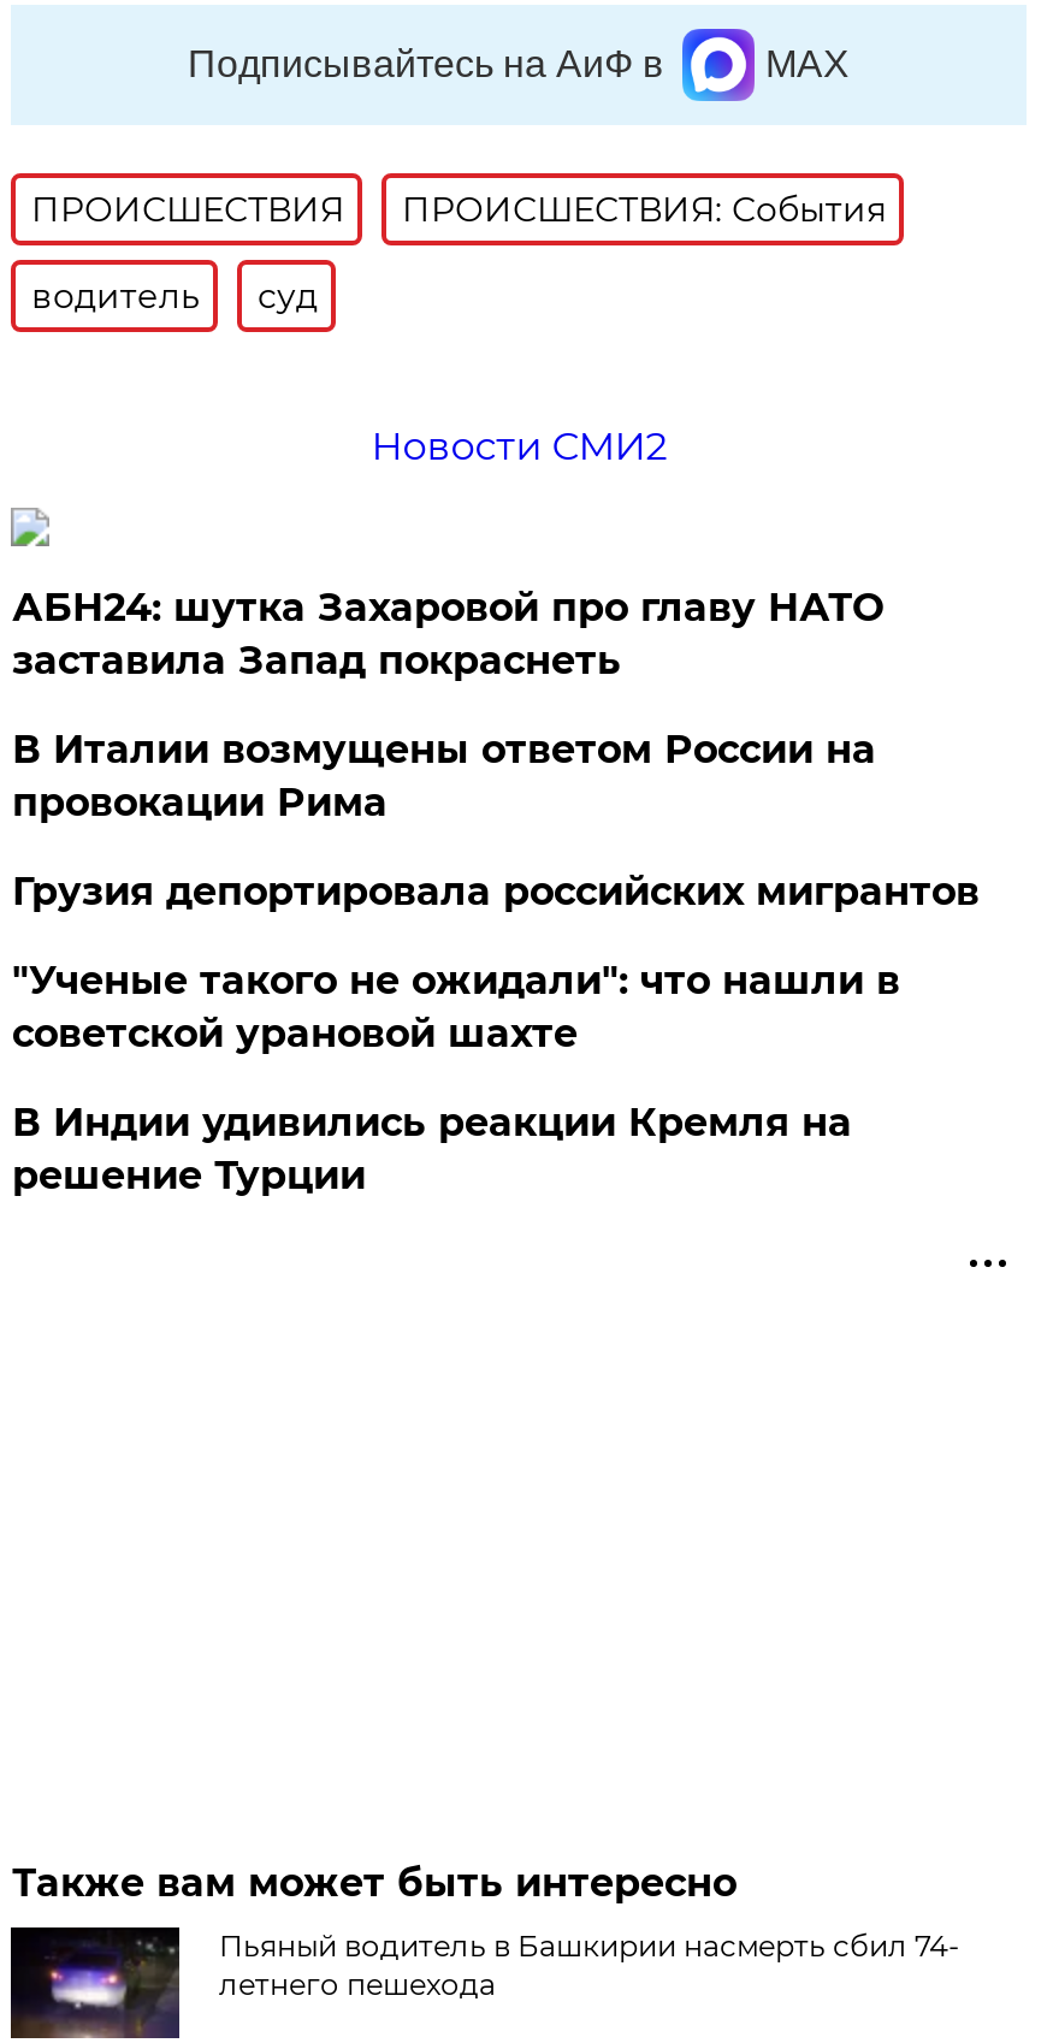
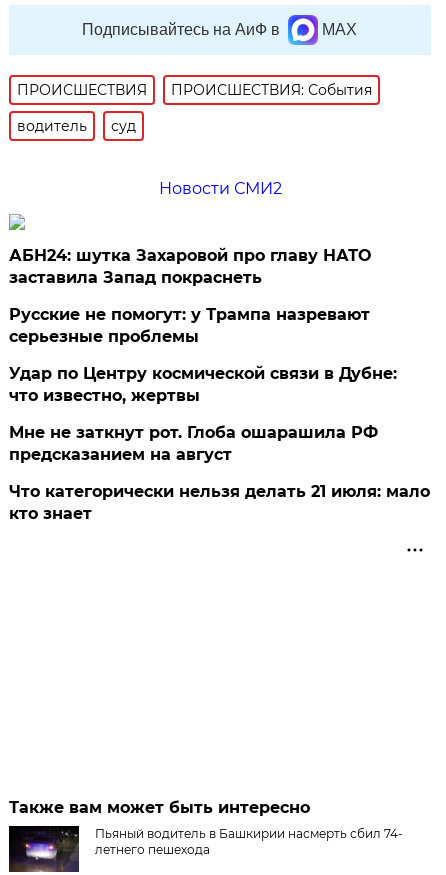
[12,727,876,825] В Италии возмущены ответом России на | провокации Рима -> [9,305,370,346] Русские не помогут: у Трампа назревают | серьезные проблемы
[12,869,979,914] Грузия депортировала российских мигрантов -> [9,364,397,405] Удар по Центру космической связи в Дубне: | что известно, жертвы
[12,958,900,1056] "Ученые такого не ожидали": что нашли в | советской урановой шахте -> [9,423,378,464] Мне не заткнут рот. Глоба ошарашила РФ | предсказанием на август
[12,1100,852,1198] В Индии удивились реакции Кремля на | решение Турции -> [9,482,430,523] Что категорически нельзя делать 21 июля: мало | кто знает

